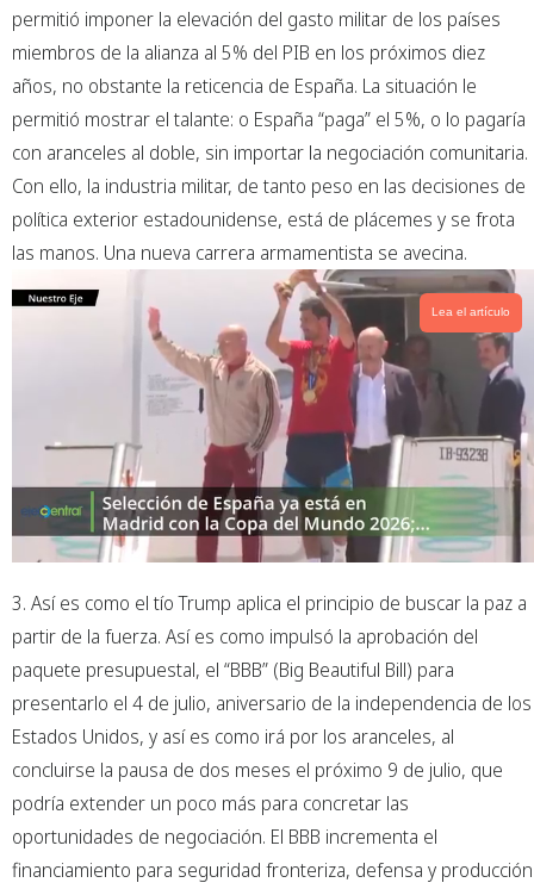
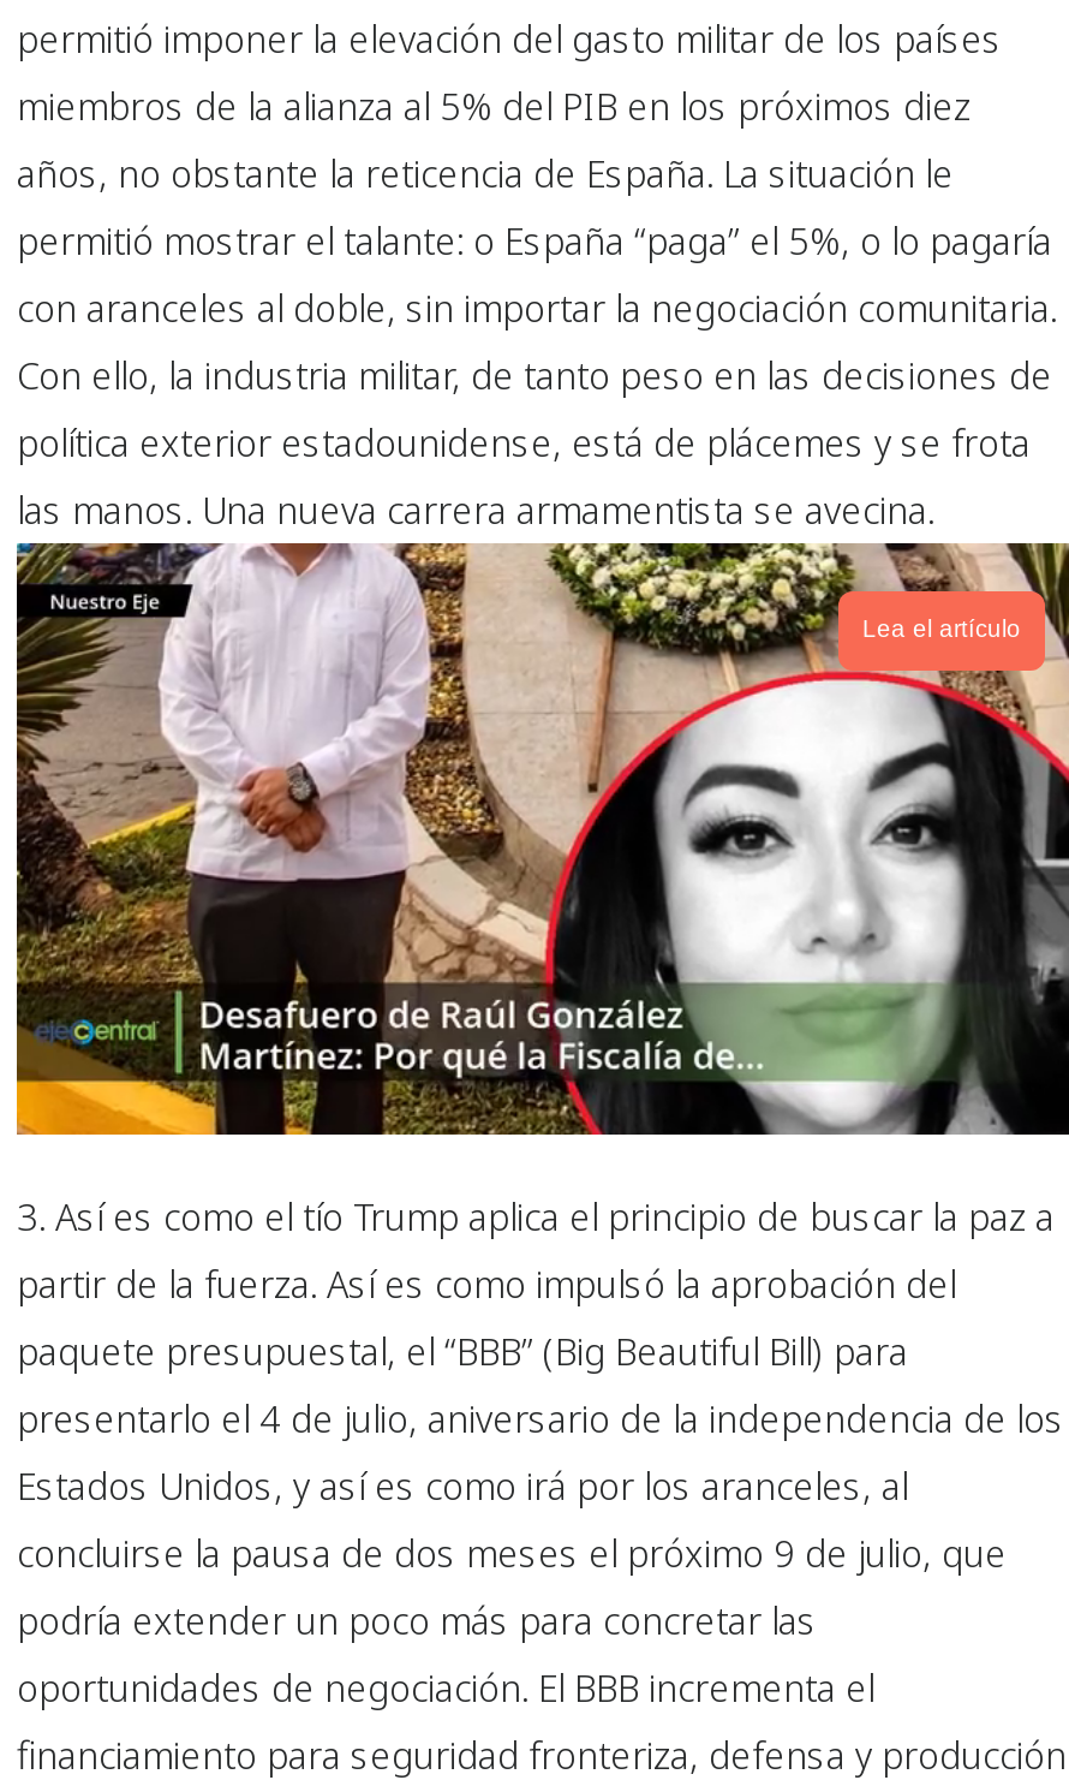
[11,268,530,564] [image] -> [14,541,1062,1137] [image]

